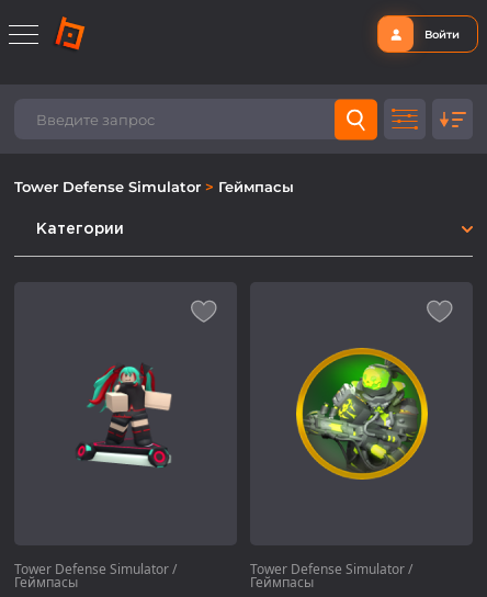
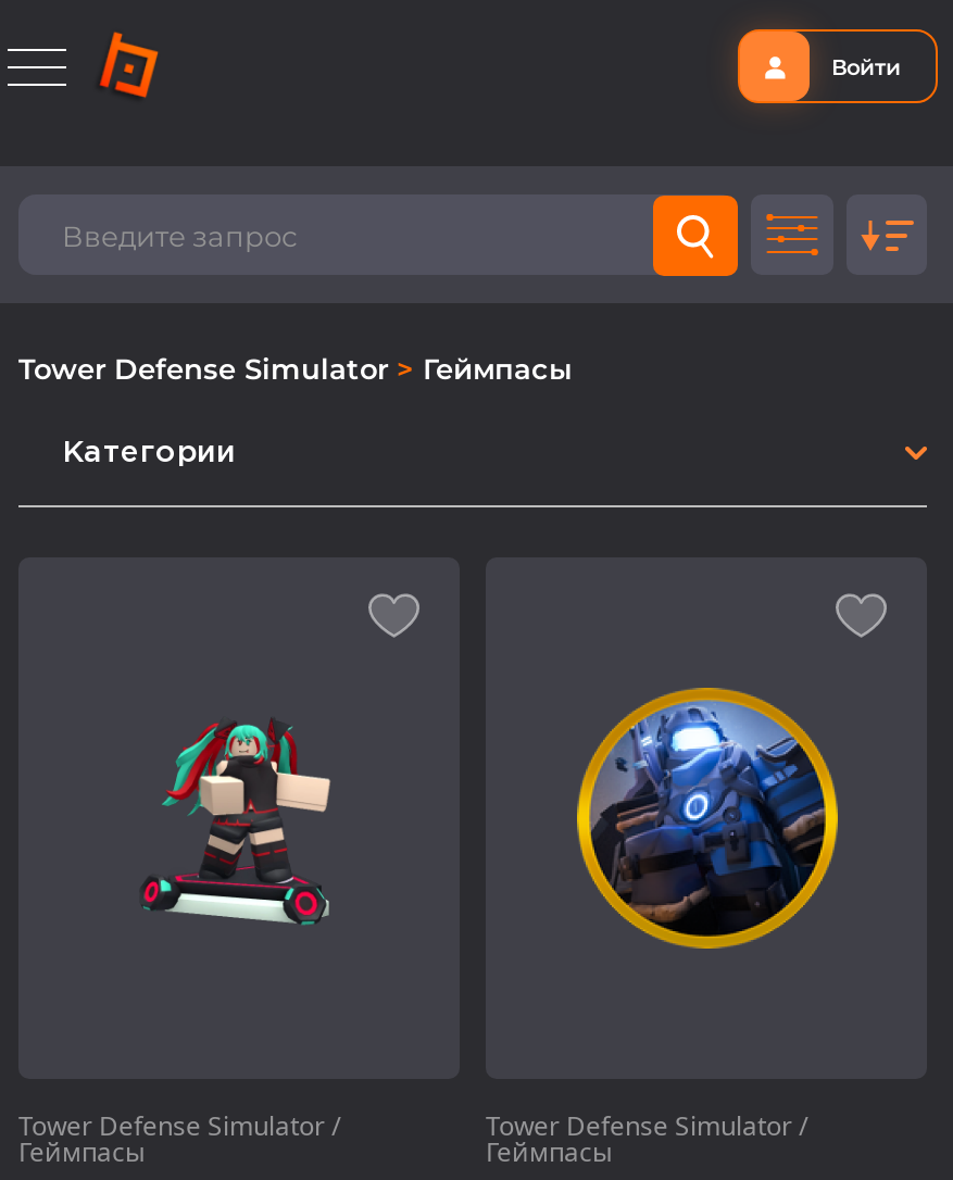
[302,353,421,473] [image] -> [588,699,825,936] [image]

